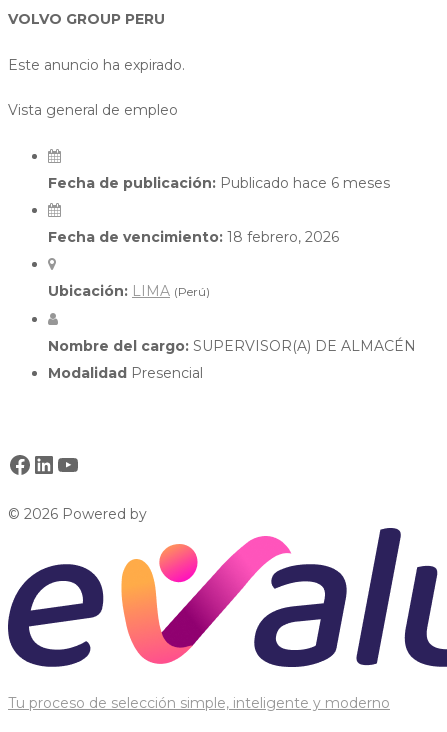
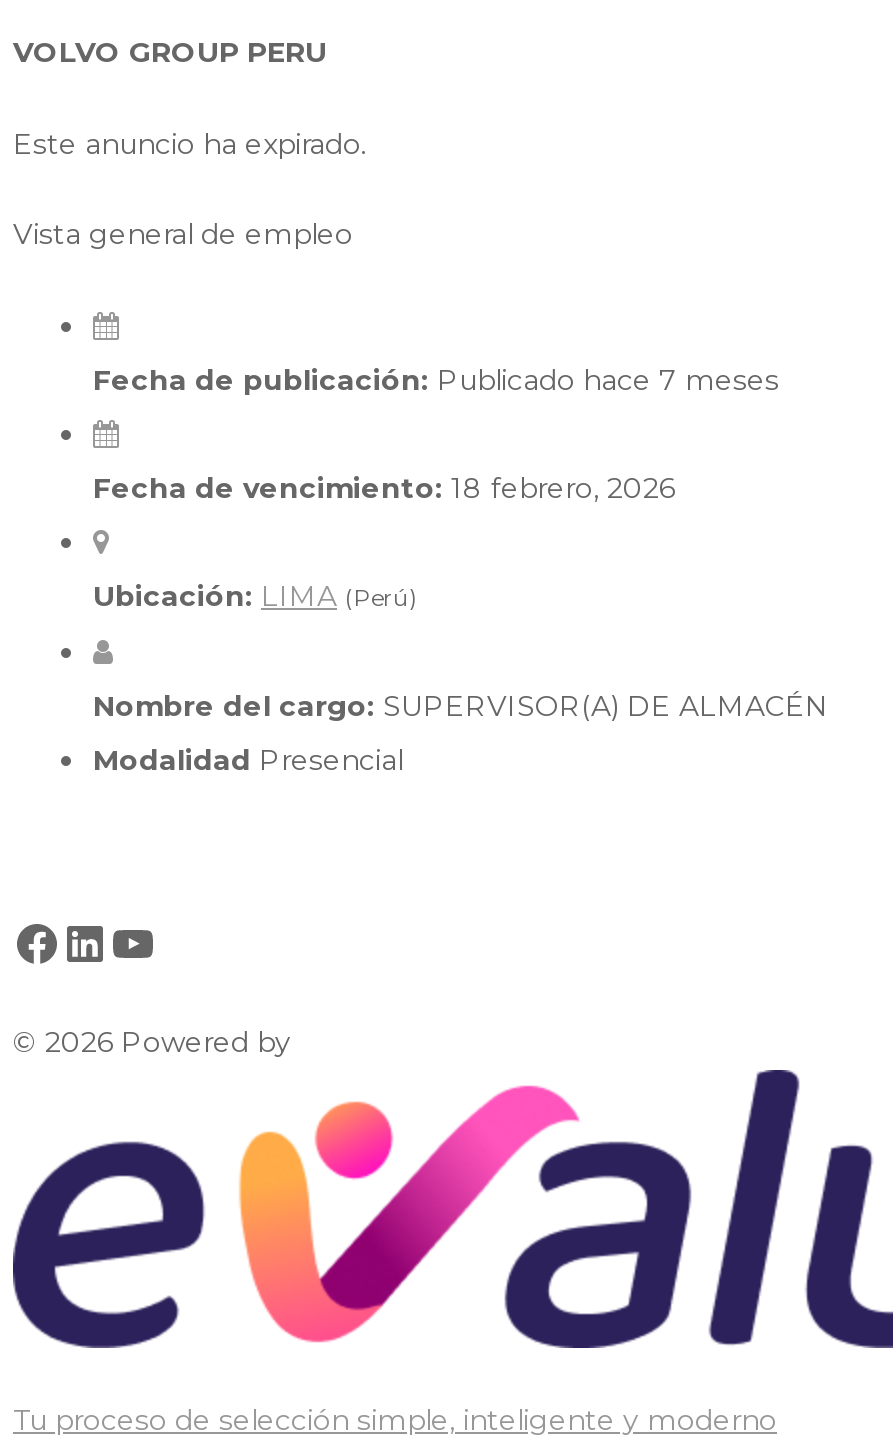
[48,174,390,192] Fecha de publicación: Publicado hace 6 meses -> [93,362,779,398] Fecha de publicación: Publicado hace 7 meses

